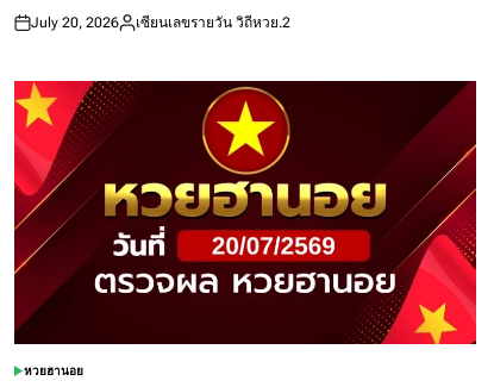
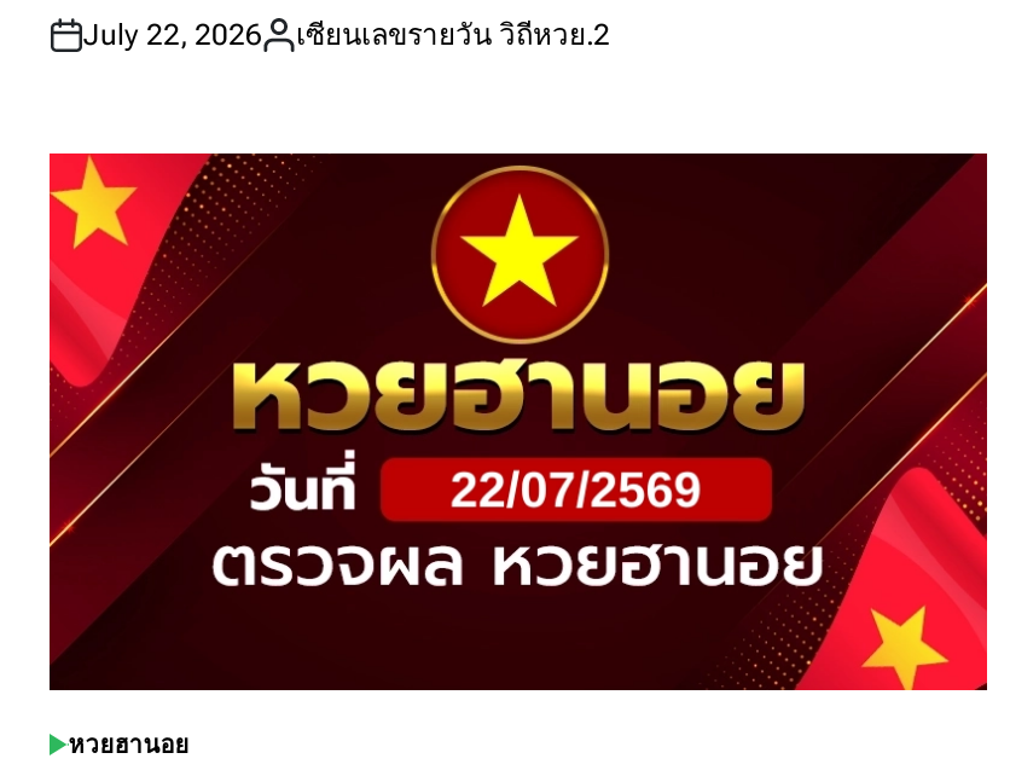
[31,14,290,30] July 20, 2026 เซียนเลขรายวัน วิถีหวย.2 -> [83,18,610,52] July 22, 2026 เซียนเลขรายวัน วิถีหวย.2

